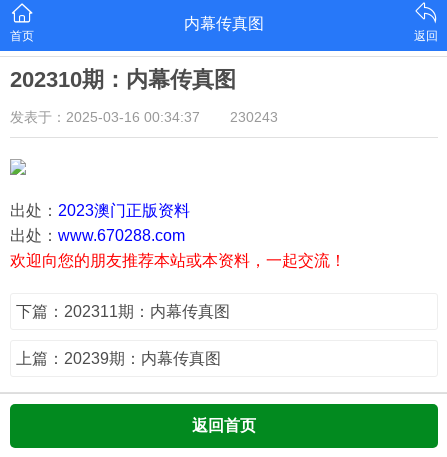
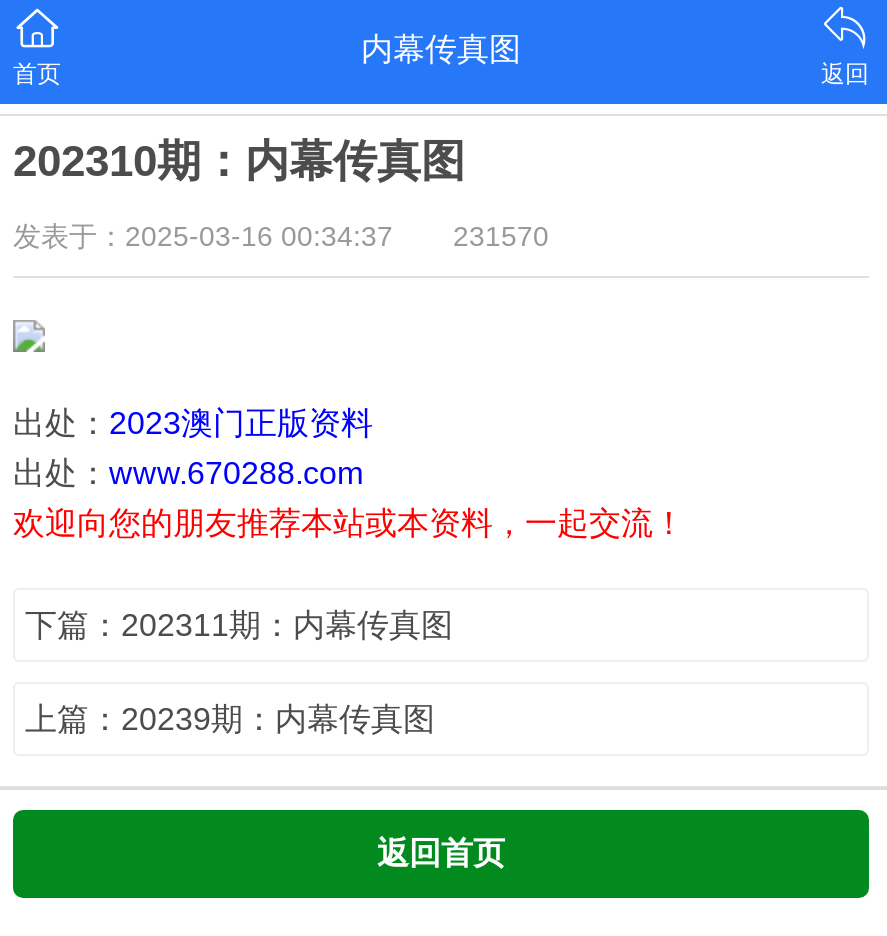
[10,109,278,125] 发表于：2025-03-16 00:34:37 230243 -> [13,220,549,252] 发表于：2025-03-16 00:34:37 231570

